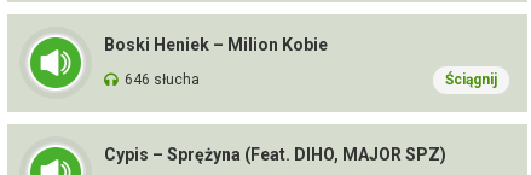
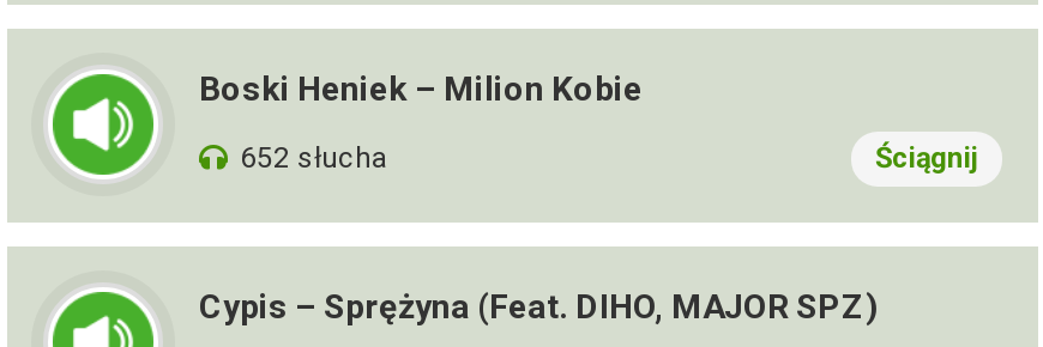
[125,71,200,88] 646 słucha -> [240,141,388,175] 652 słucha

